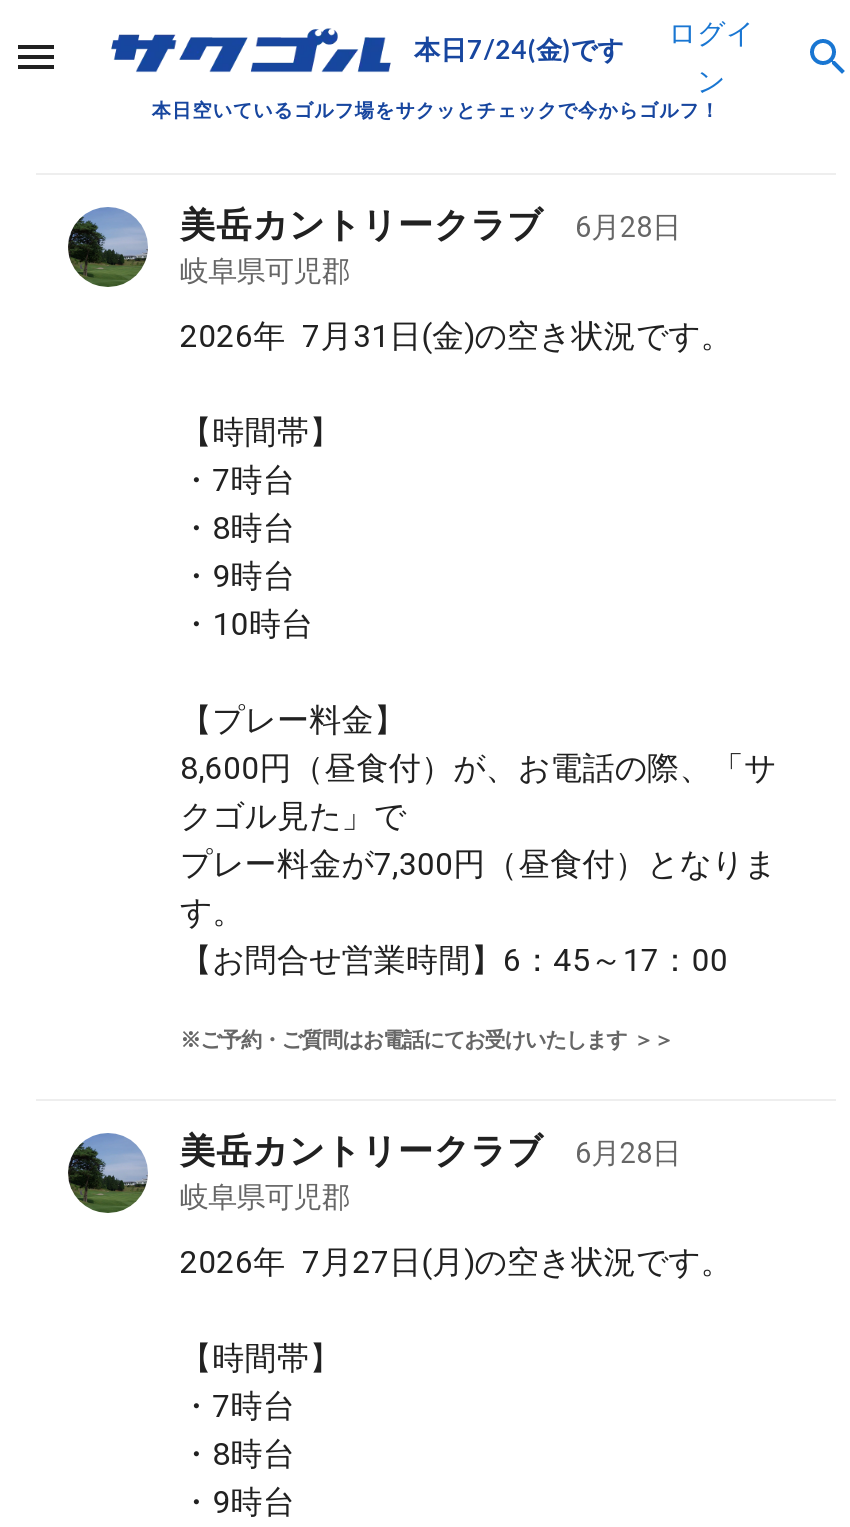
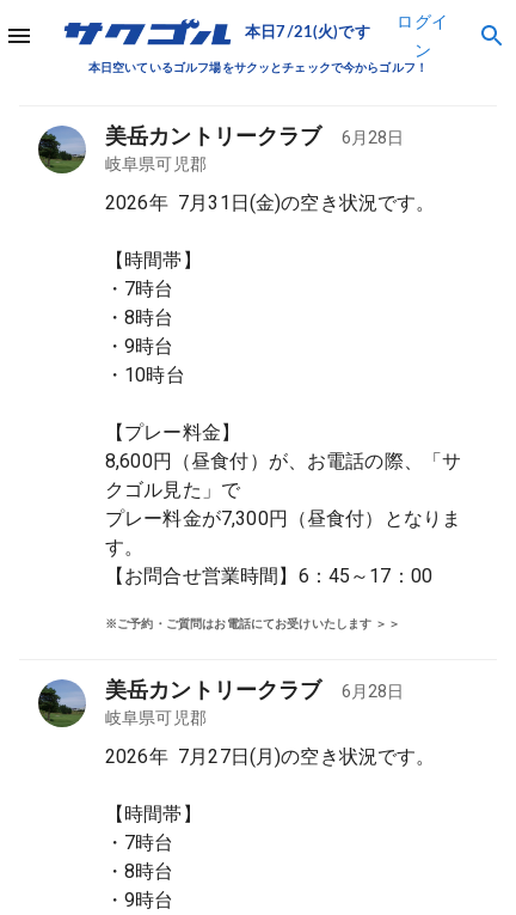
[414,39,623,63] 本日7/24(金)です -> [245,25,370,39] 本日7/21(火)です

